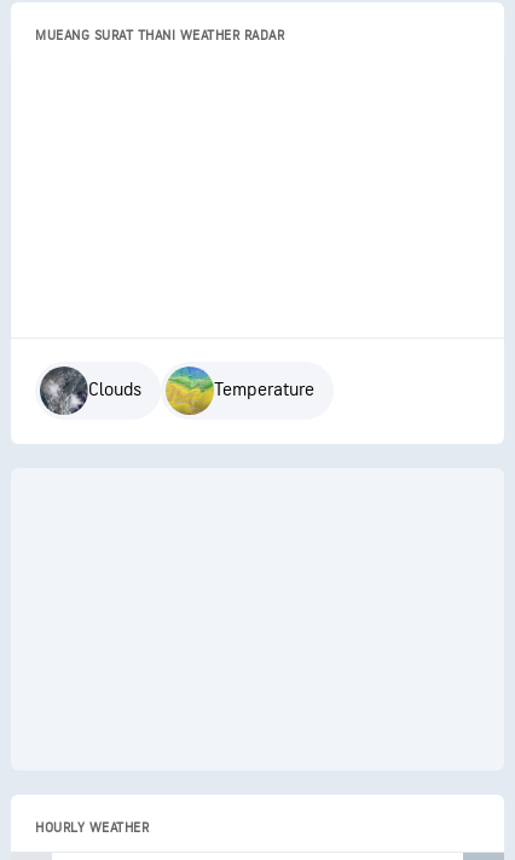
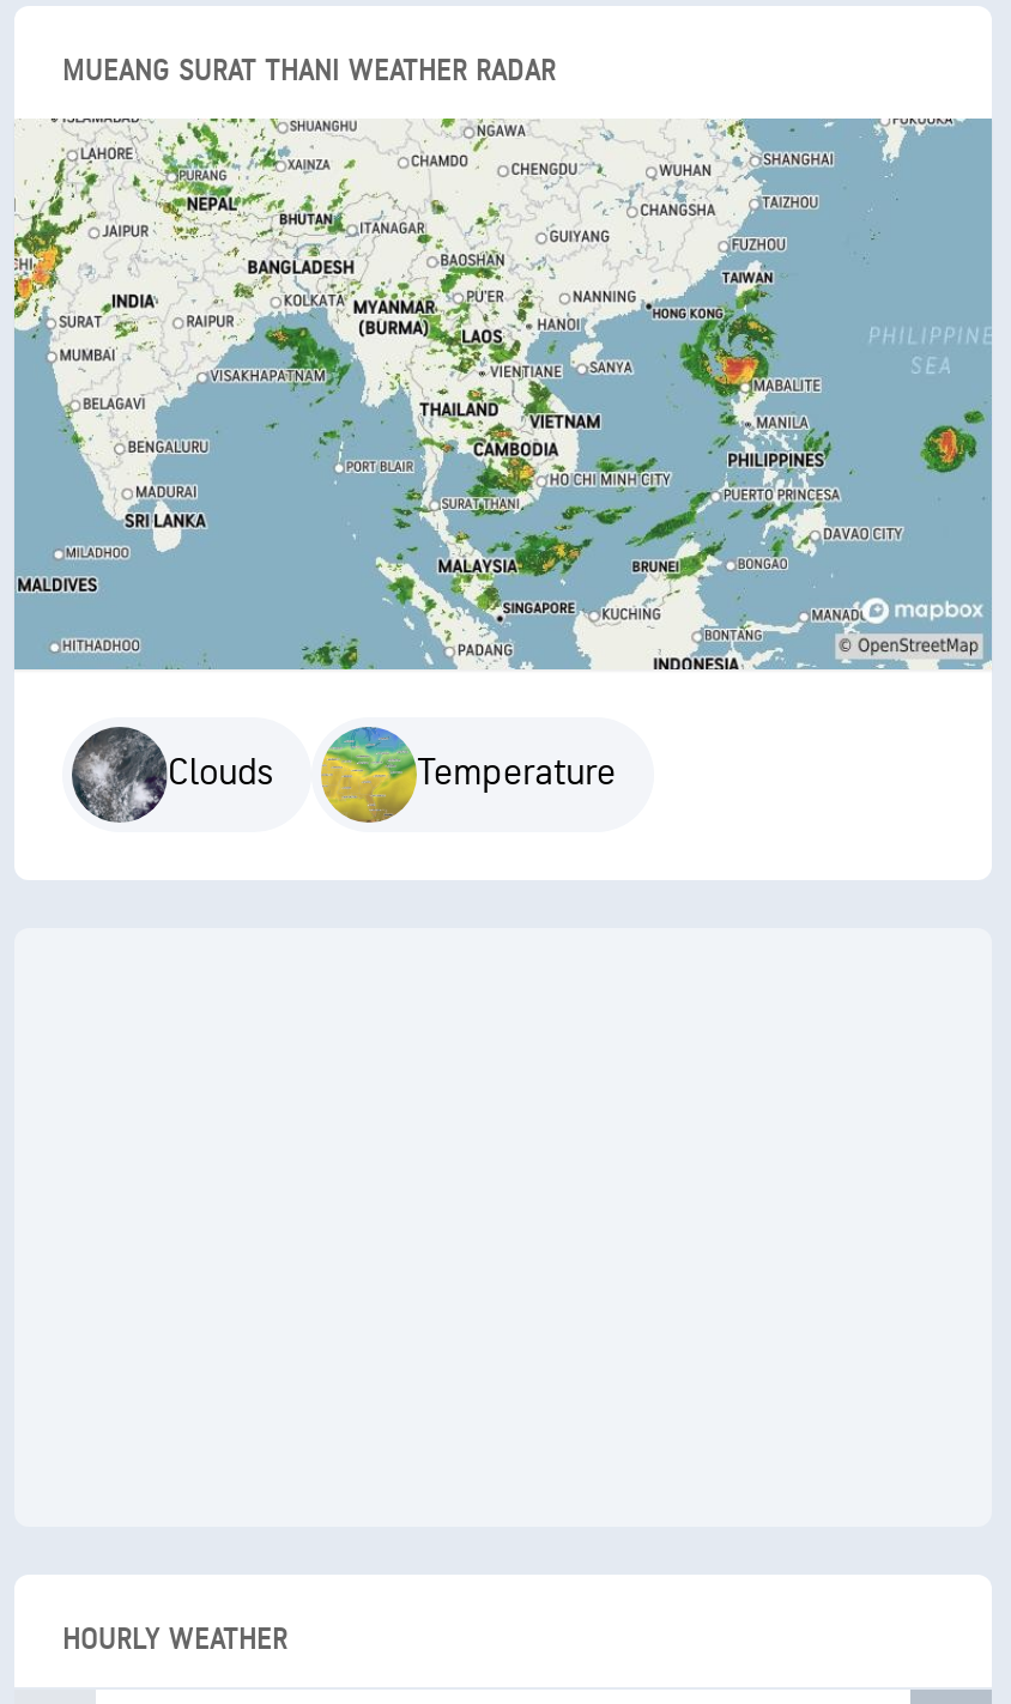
none -> [12,116,994,672] [image]

